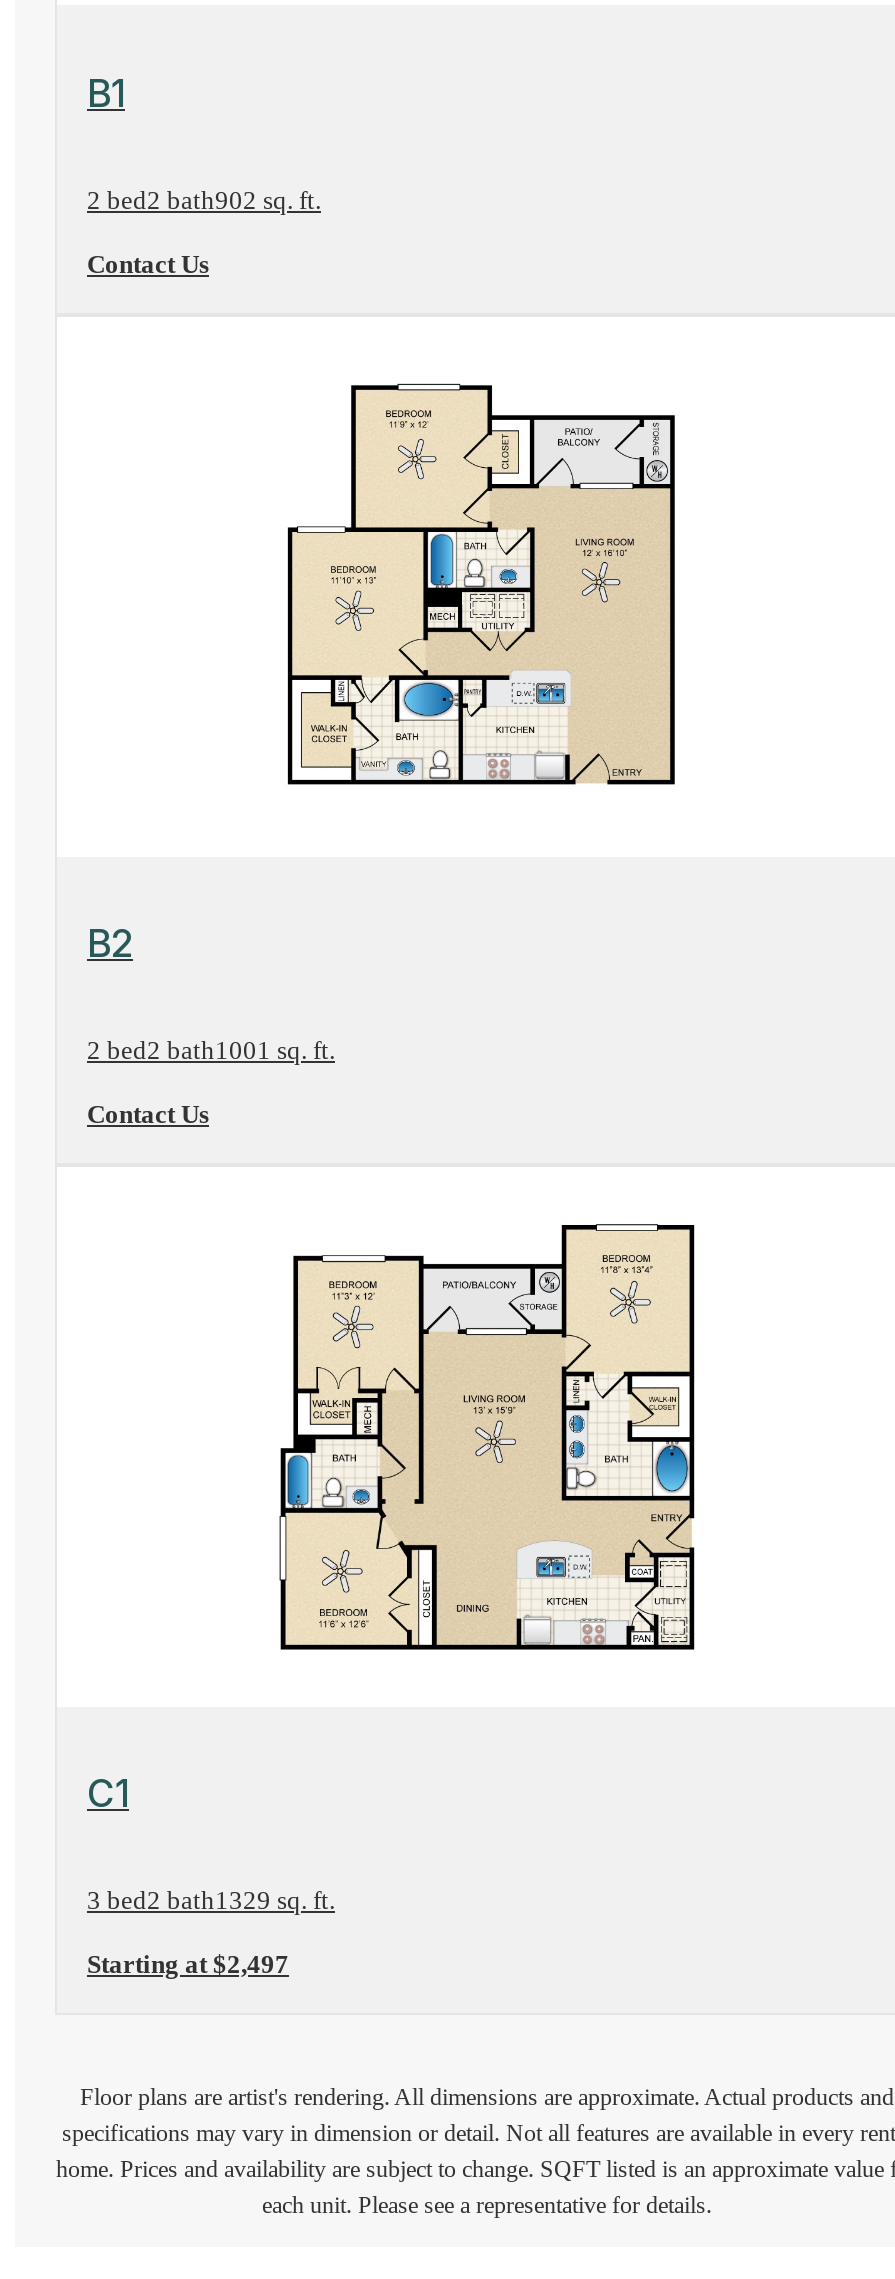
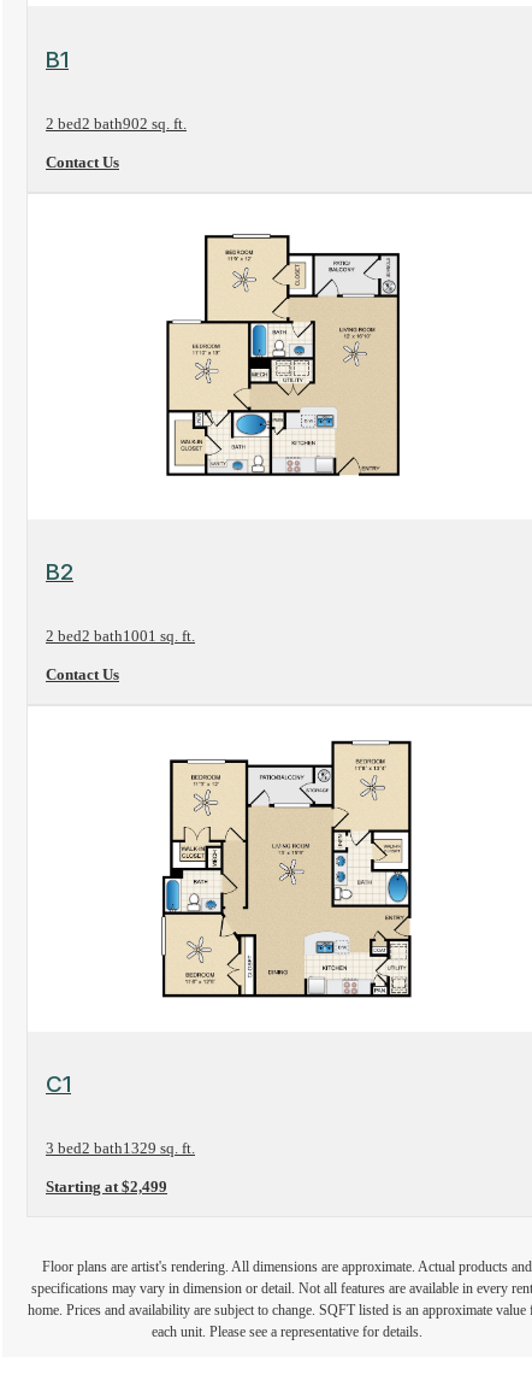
[87,1949,289,1979] Starting at $2,497 -> [46,1178,167,1196] Starting at $2,499

